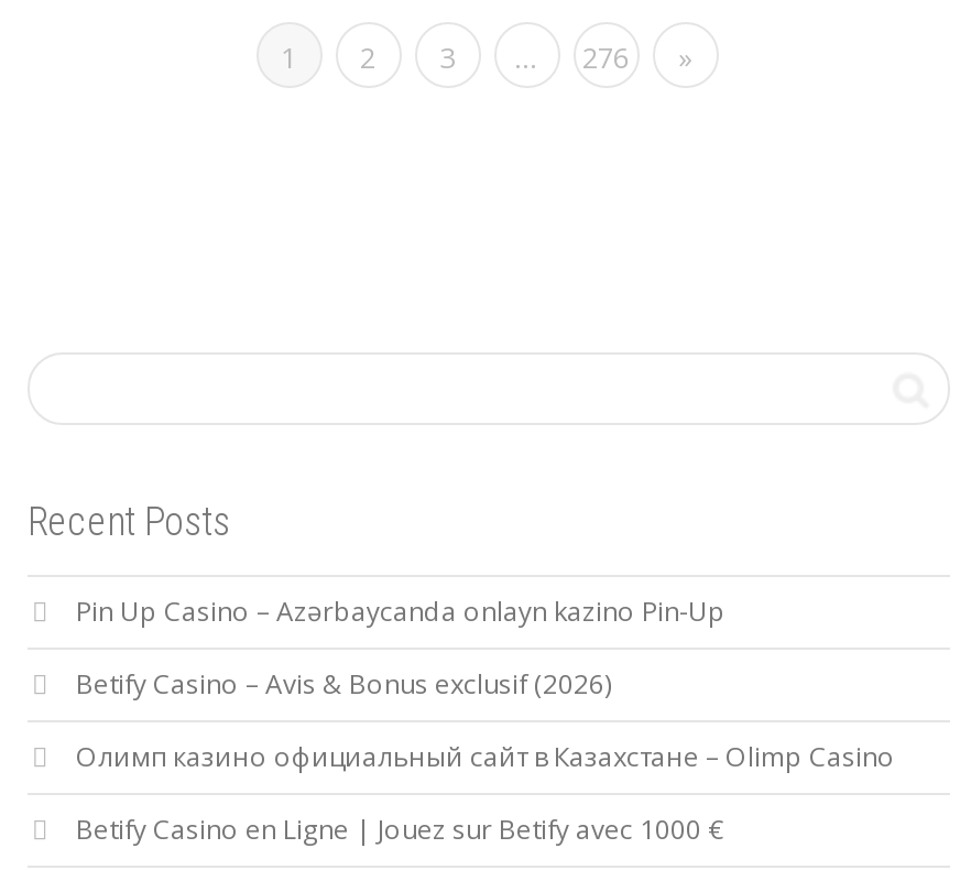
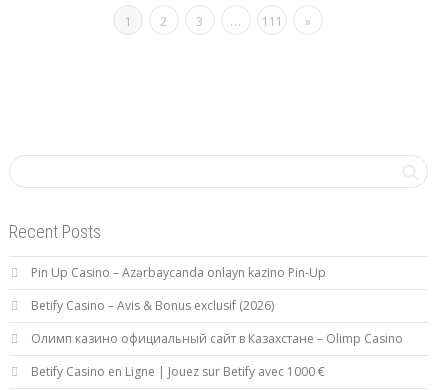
[582,37,629,77] 276 -> [261,12,282,30] 111

